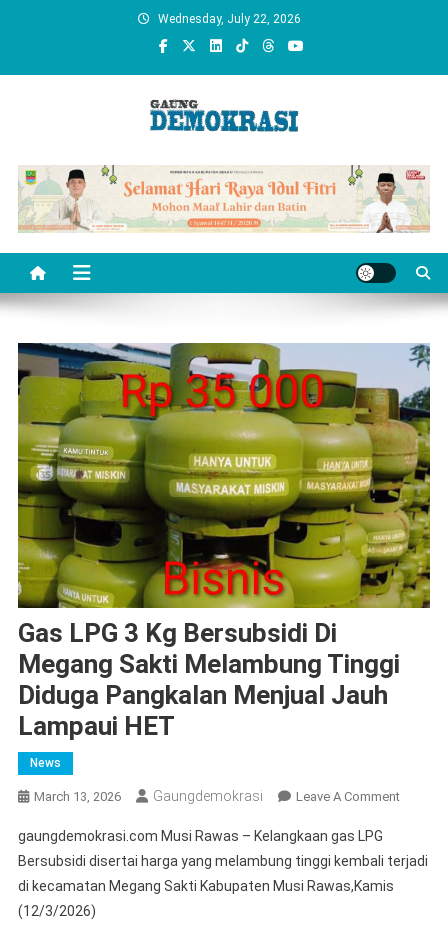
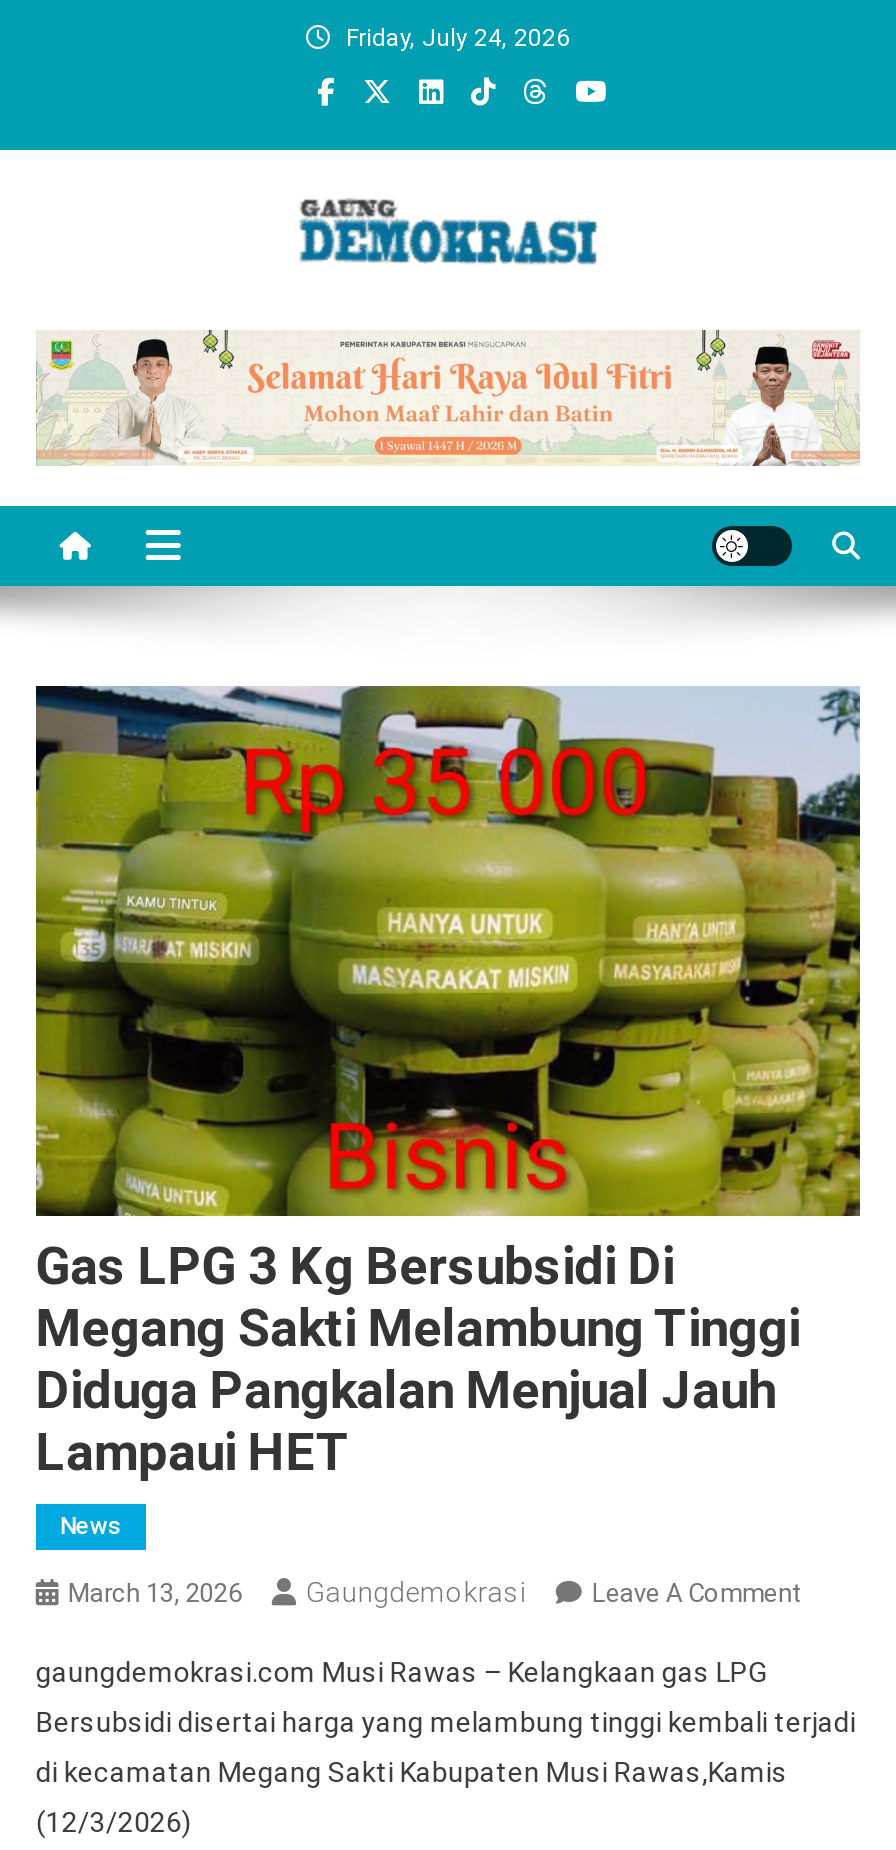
[157,12,300,26] Wednesday, July 22, 2026 -> [346,24,570,52] Friday, July 24, 2026

